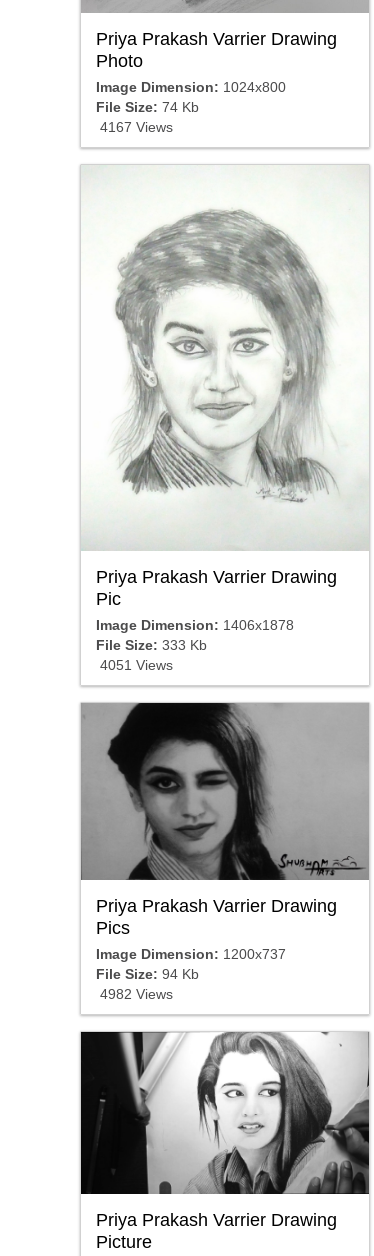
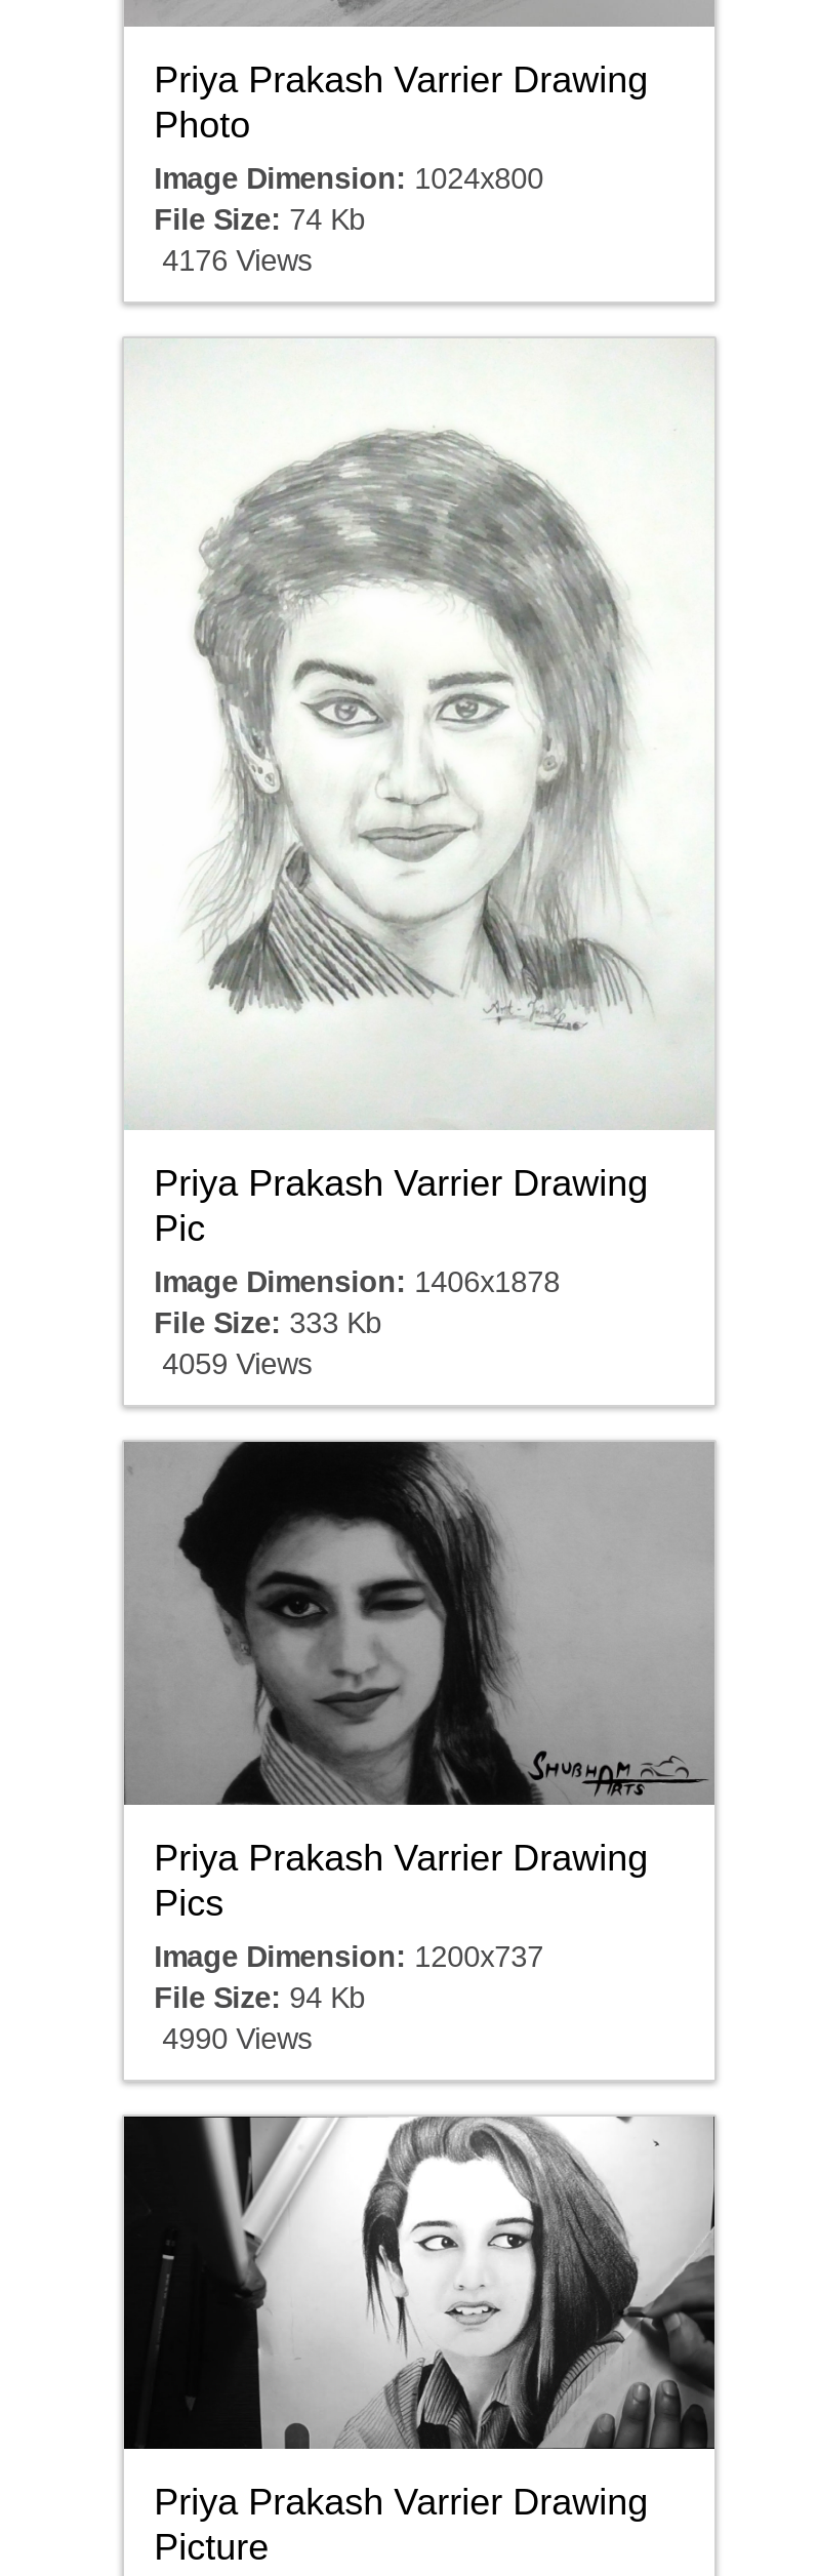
[96,119,173,135] 4167 Views -> [154,245,312,278] 4176 Views
[96,657,173,673] 4051 Views -> [154,1347,312,1379] 4059 Views
[96,986,173,1002] 4982 Views -> [154,2022,312,2054] 4990 Views

